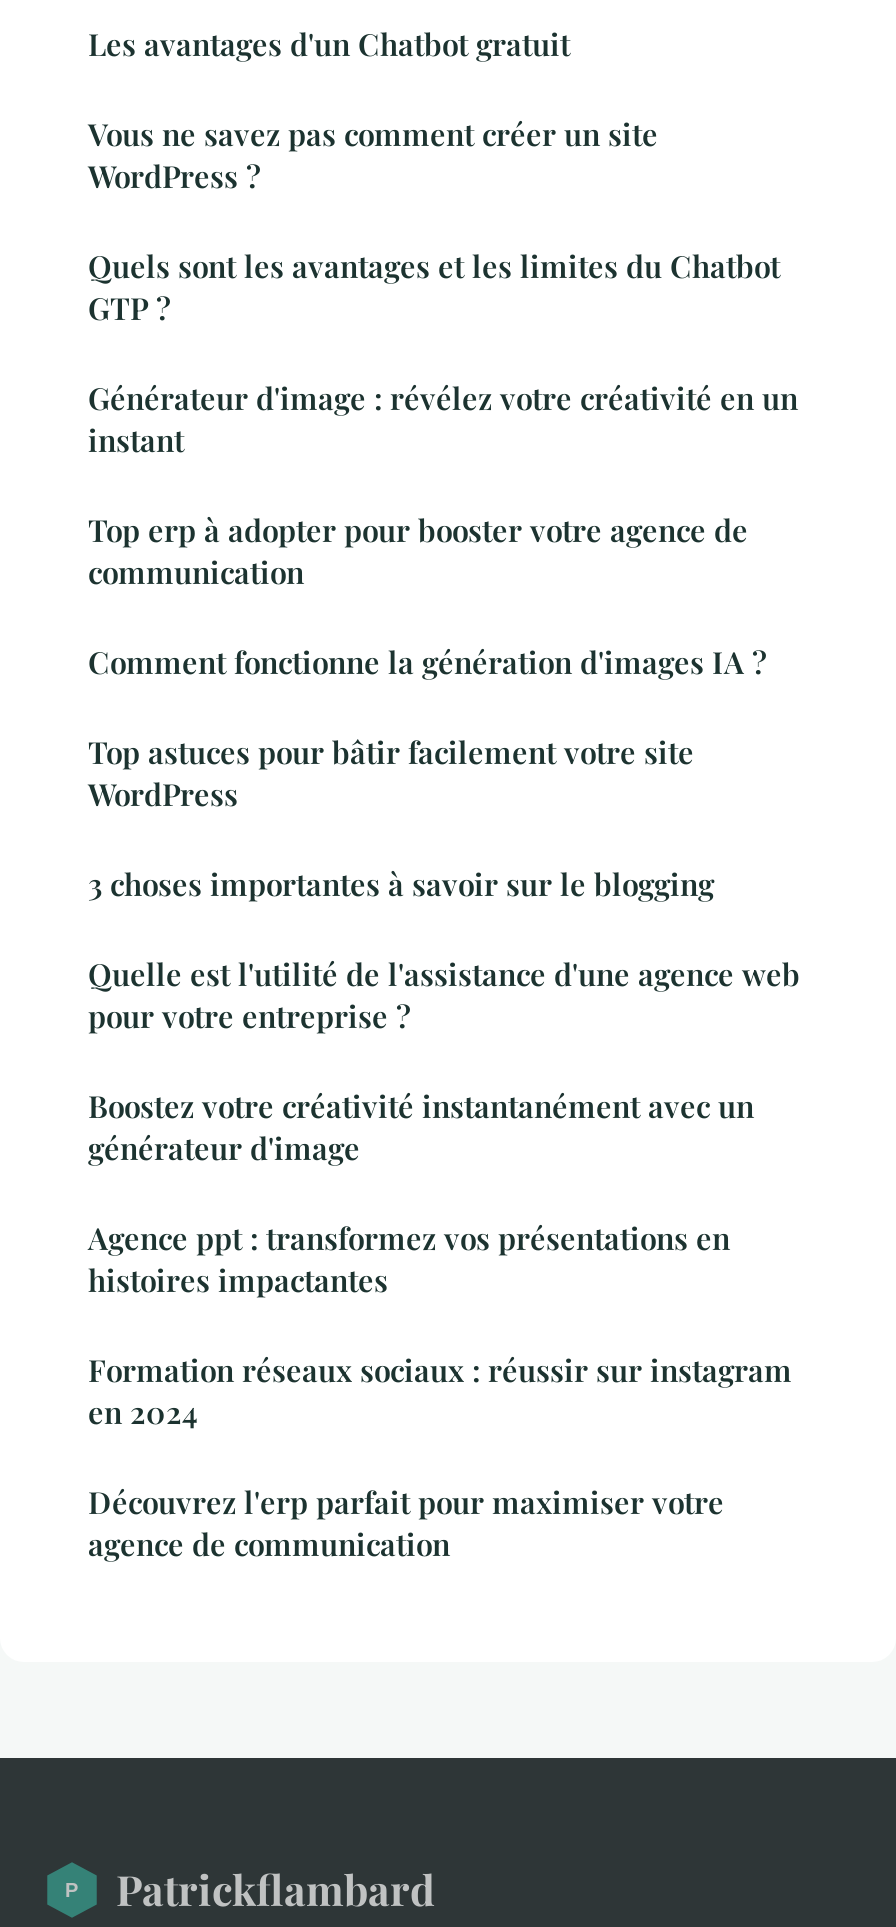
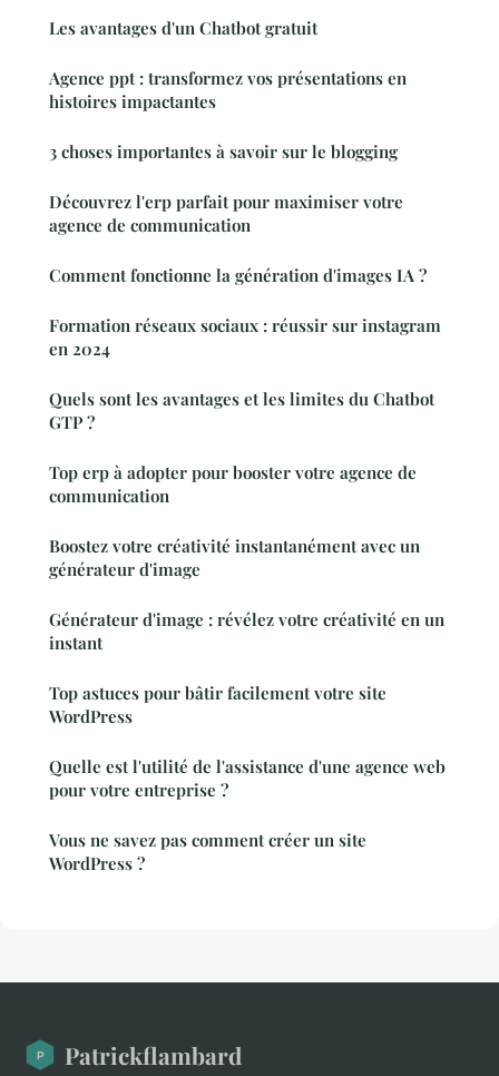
moved [88,114,800,1168] -> [49,387,446,874]: Quels sont les avantages et les limites du Chatbot | GTP ? | Top erp à adopter pour booster votre agence de | ... | Vous ne savez pas comment créer un site | WordPress ?
moved [88,642,766,682] -> [49,264,427,286]: Comment fonctionne la génération d'images IA ?
moved [88,864,714,904] -> [49,140,398,162]: 3 choses importantes à savoir sur le blogging
moved [88,1218,730,1300] -> [49,66,407,112]: Agence ppt : transformez vos présentations en | histoires impactantes
moved [88,1350,792,1432] -> [49,314,441,359]: Formation réseaux sociaux : réussir sur instagram | en 2024
moved [88,1482,724,1564] -> [49,190,403,236]: Découvrez l'erp parfait pour maximiser votre | agence de communication

